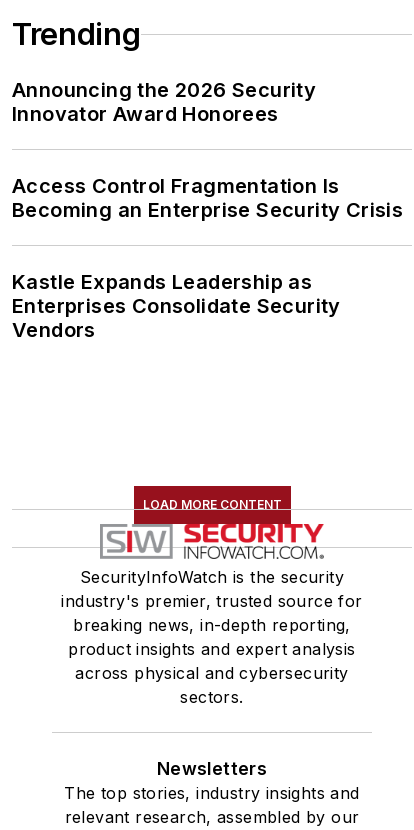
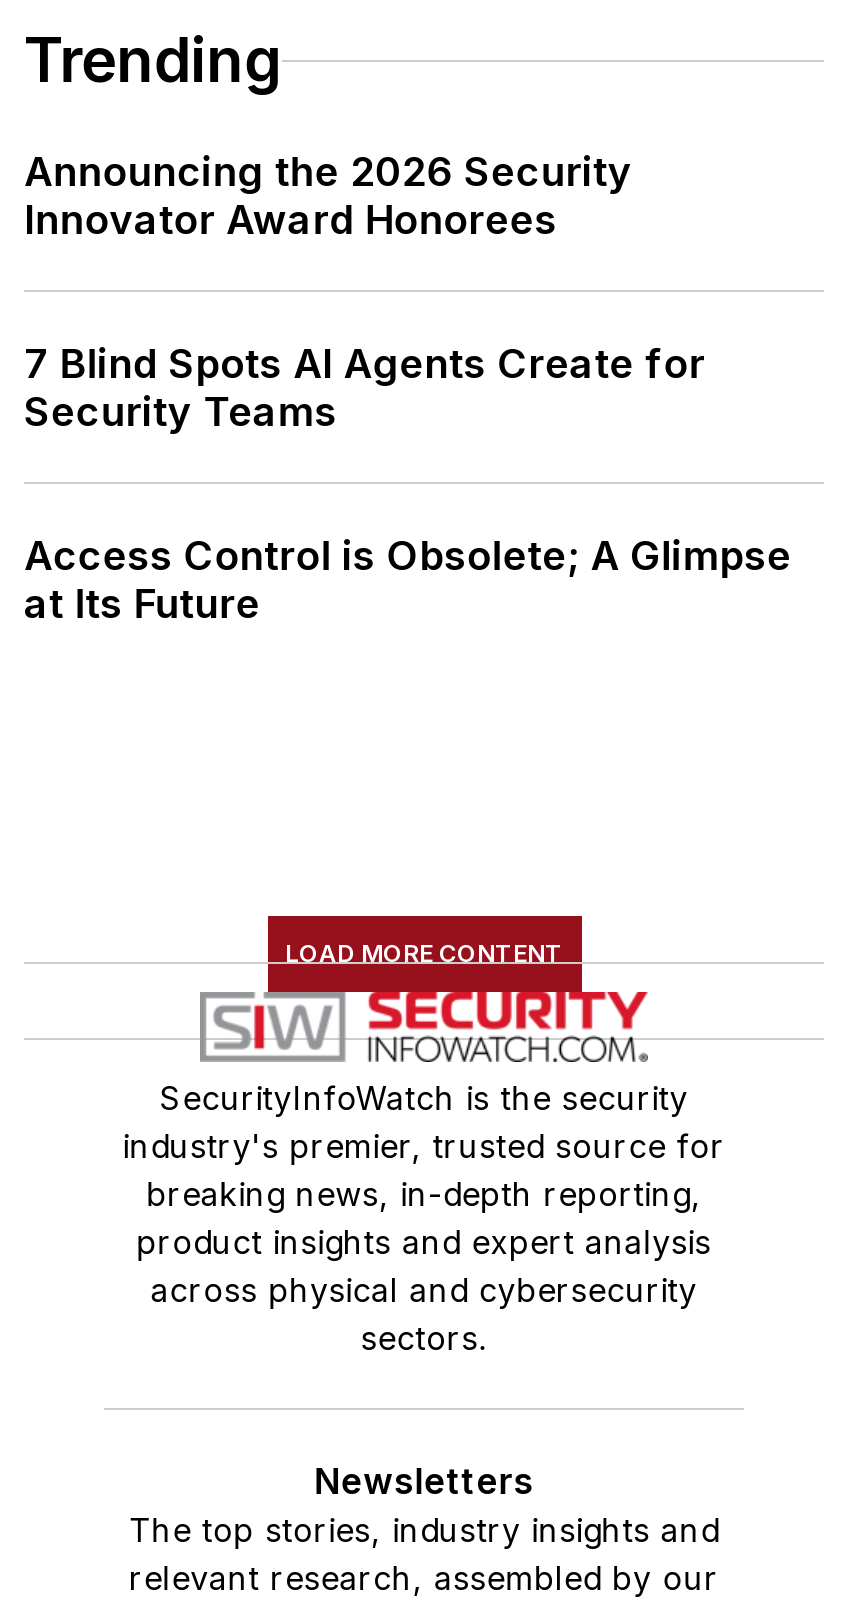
[12,174,403,222] Access Control Fragmentation Is | Becoming an Enterprise Security Crisis -> [24,341,705,437] 7 Blind Spots AI Agents Create for | Security Teams
[12,270,341,342] Kastle Expands Leadership as | Enterprises Consolidate Security | Vendors -> [24,533,792,629] Access Control is Obsolete; A Glimpse | at Its Future

